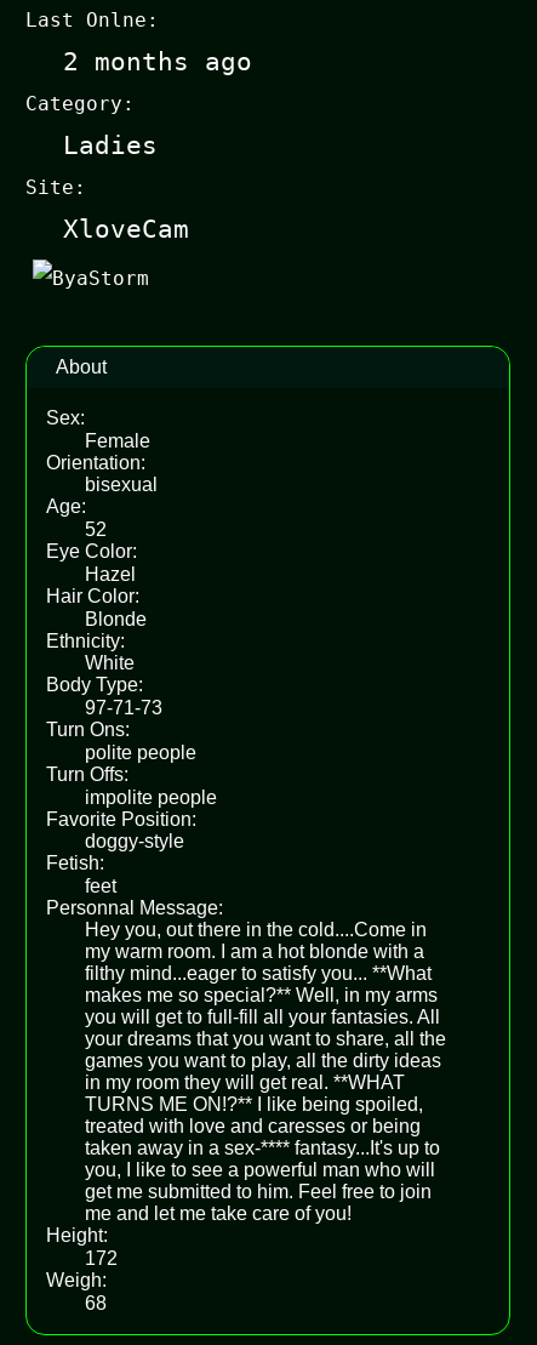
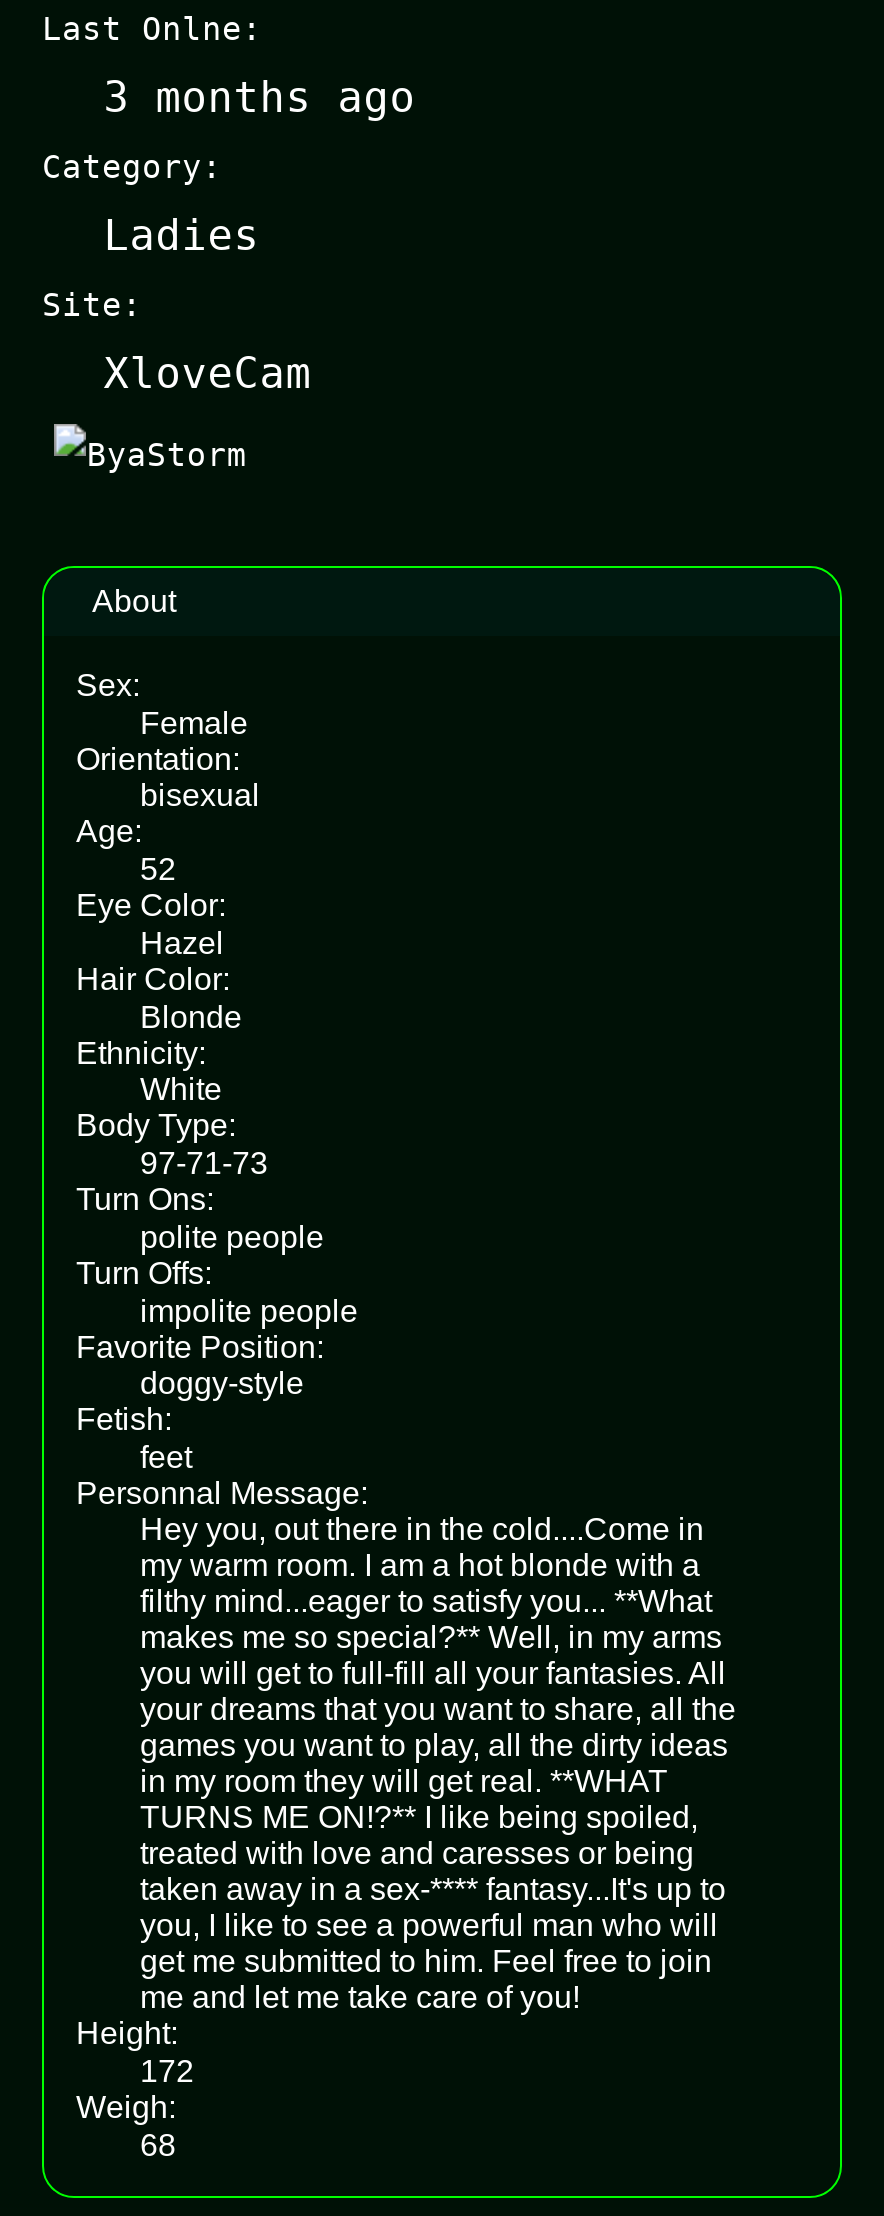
[63,47,252,76] 2 months ago -> [104,74,416,122] 3 months ago

